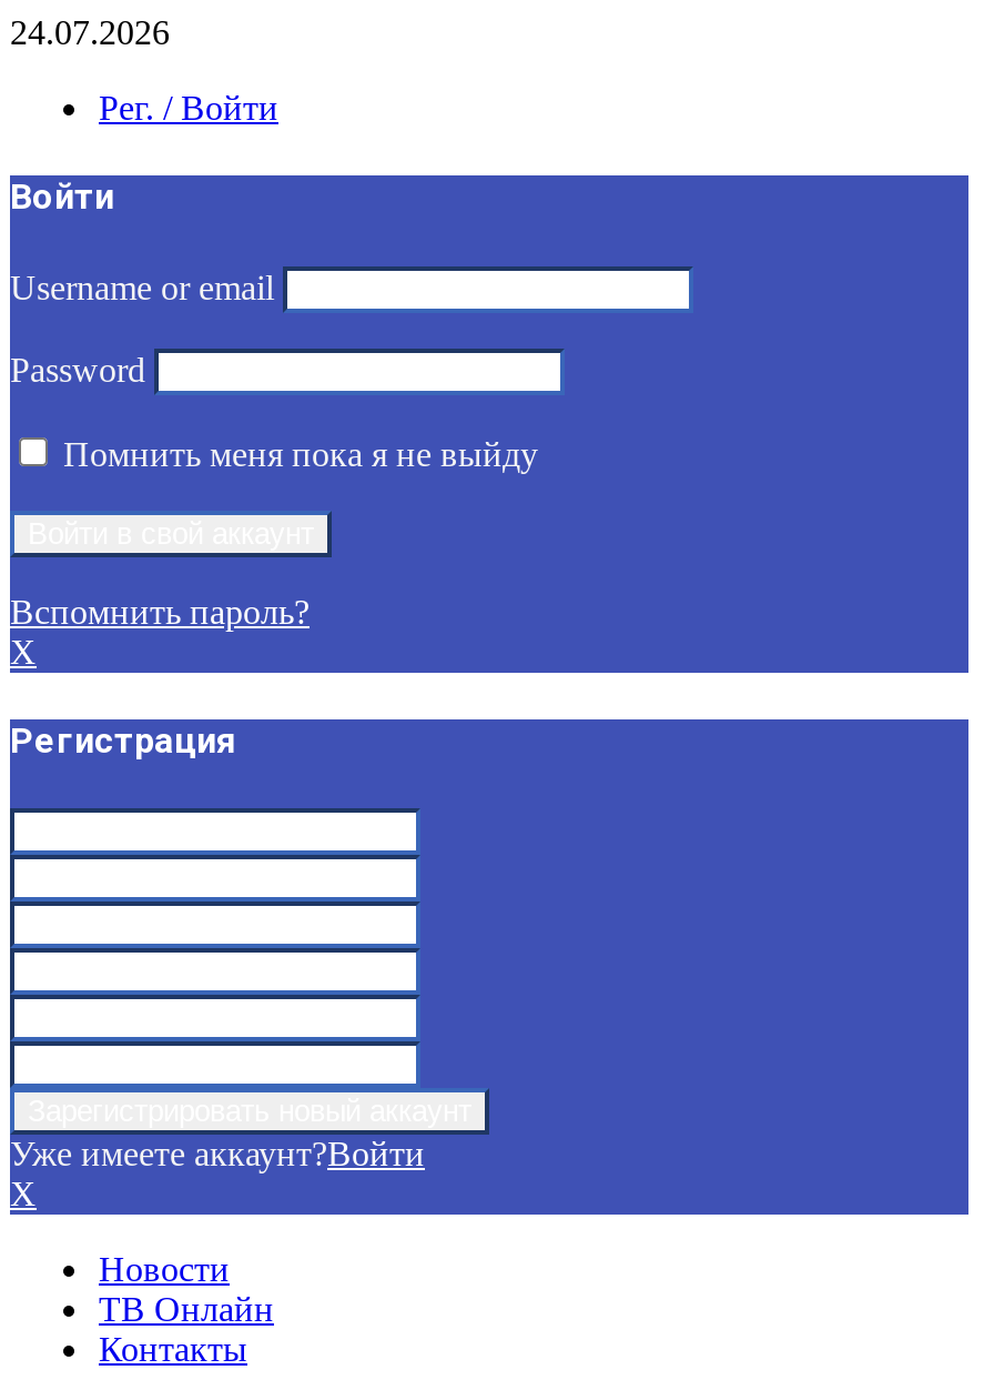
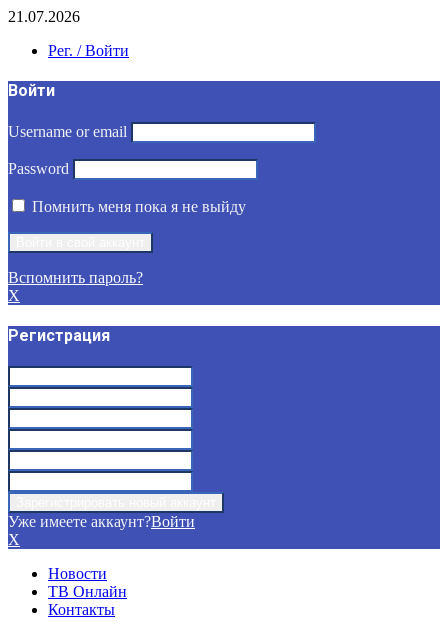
[10,13,170,51] 24.07.2026 -> [8,8,80,25] 21.07.2026

